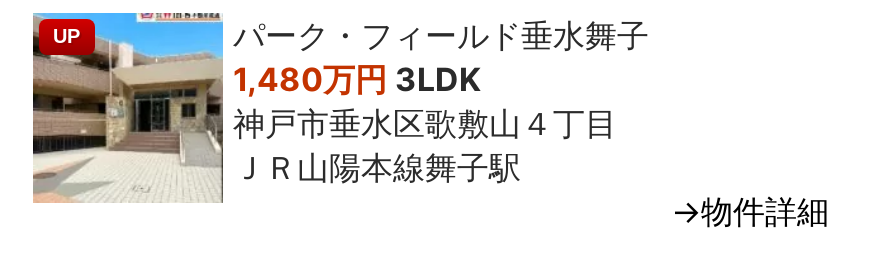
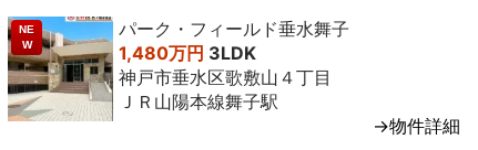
[53,25,81,47] UP -> [19,23,34,51] NE | W

